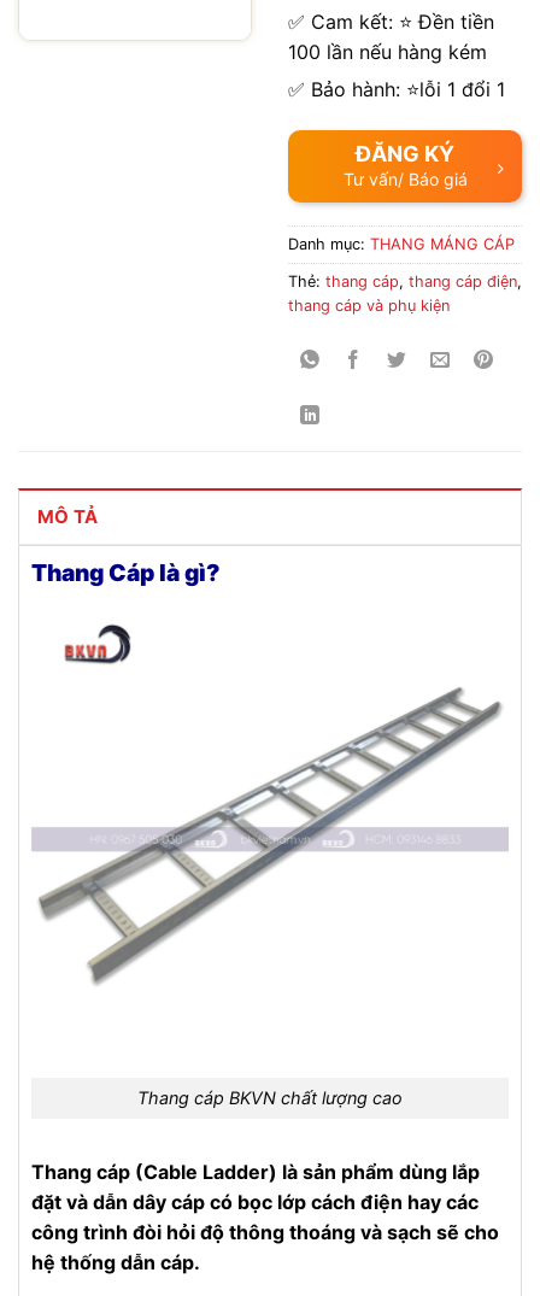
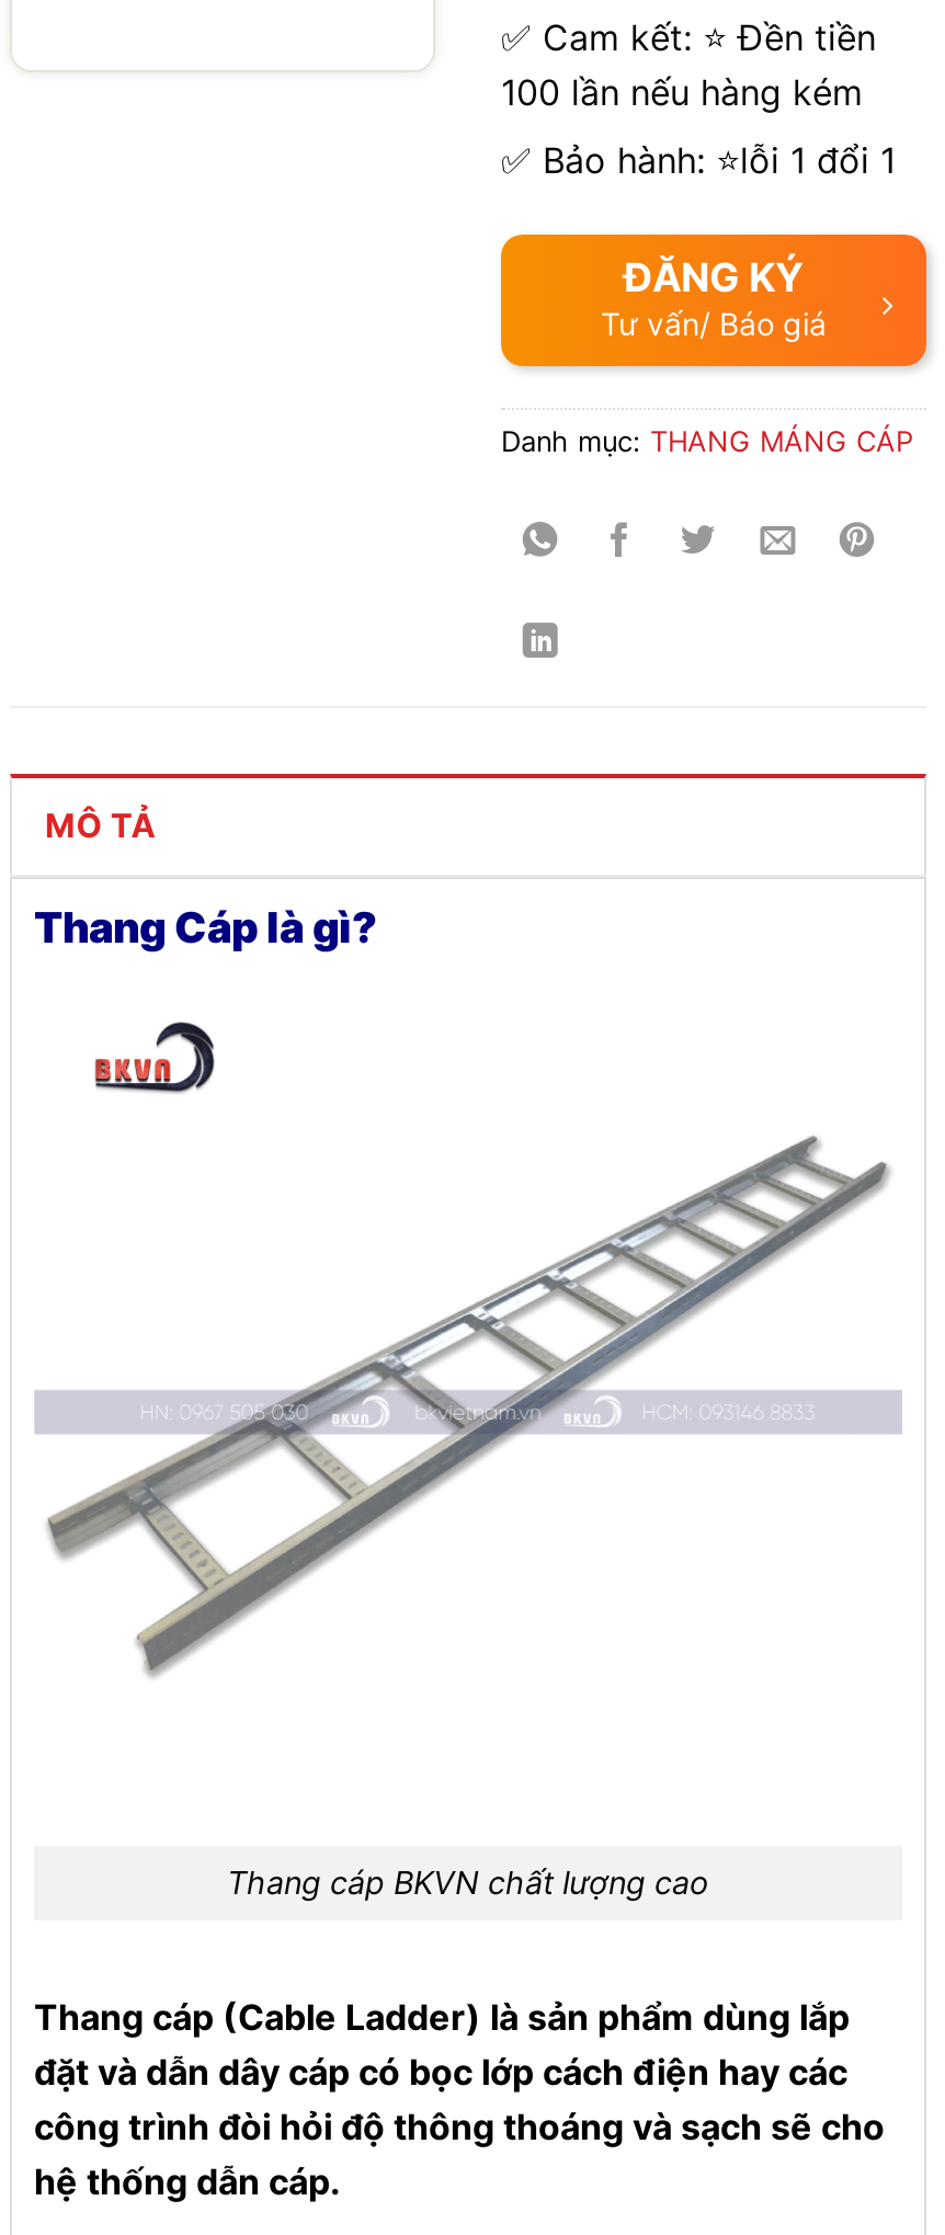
[288,272,522,315] Thẻ: thang cáp, thang cáp điện, | thang cáp và phụ kiện -> none

